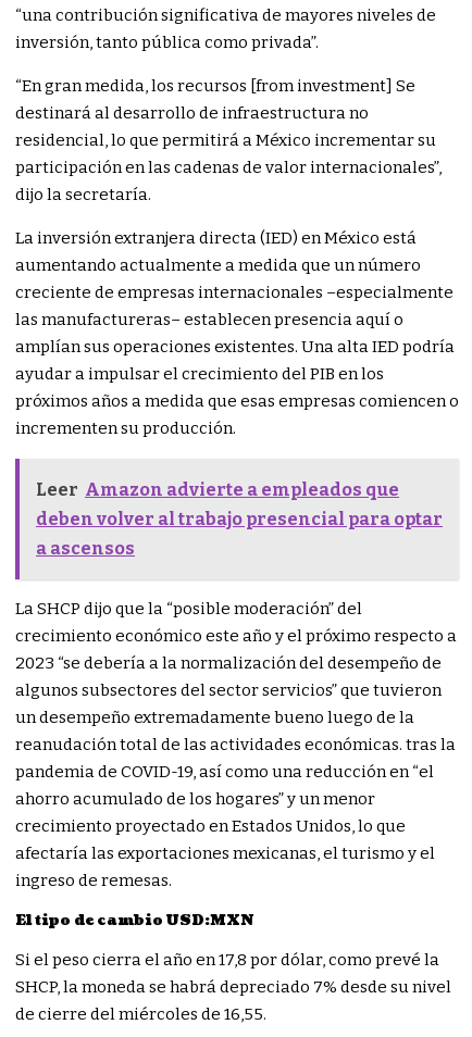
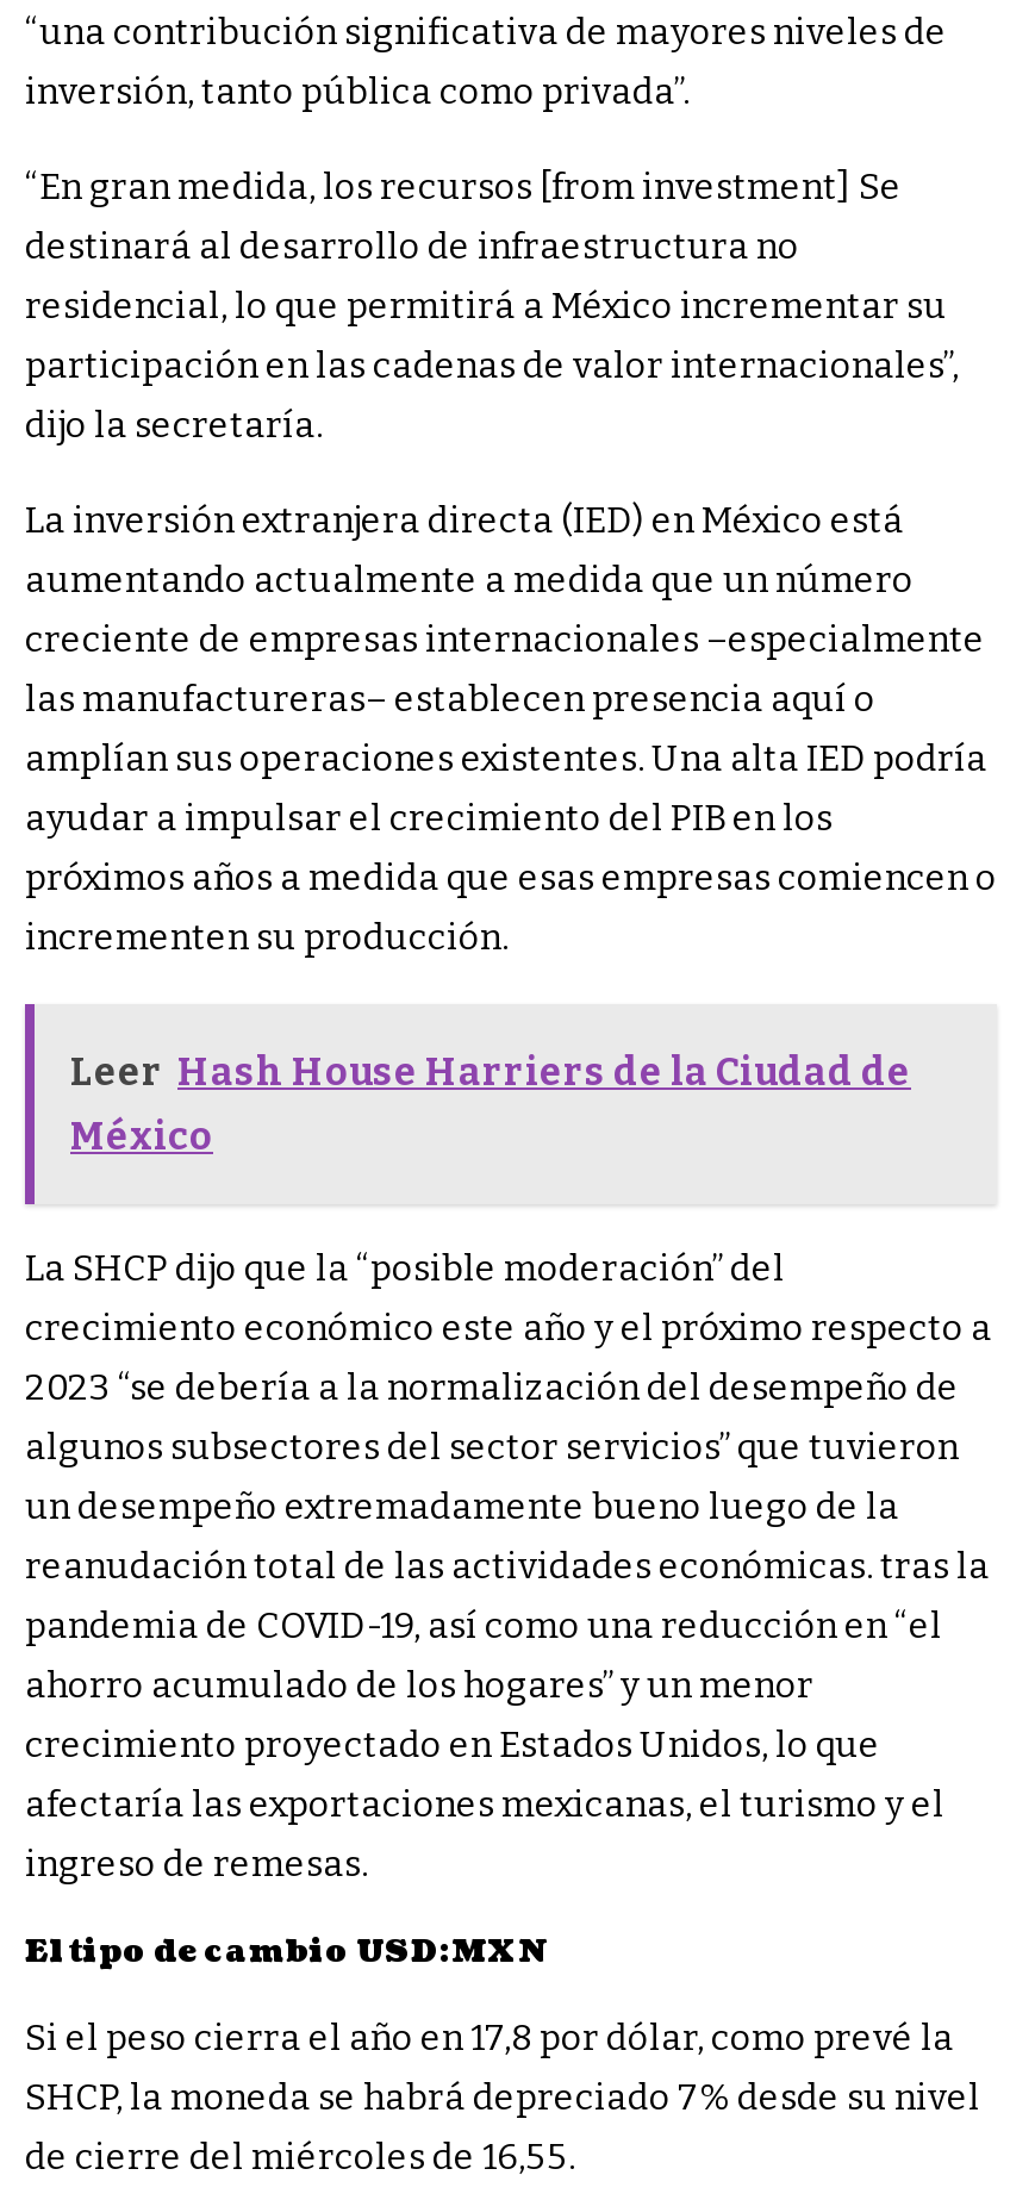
[36,480,443,559] Leer Amazon advierte a empleados que | deben volver al trabajo presencial para optar | a ascensos -> [70,1050,911,1159] Leer Hash House Harriers de la Ciudad de | México

